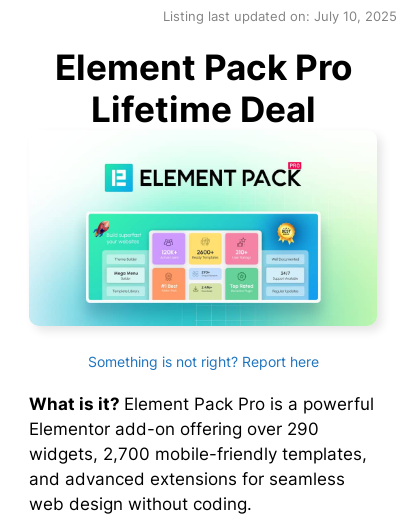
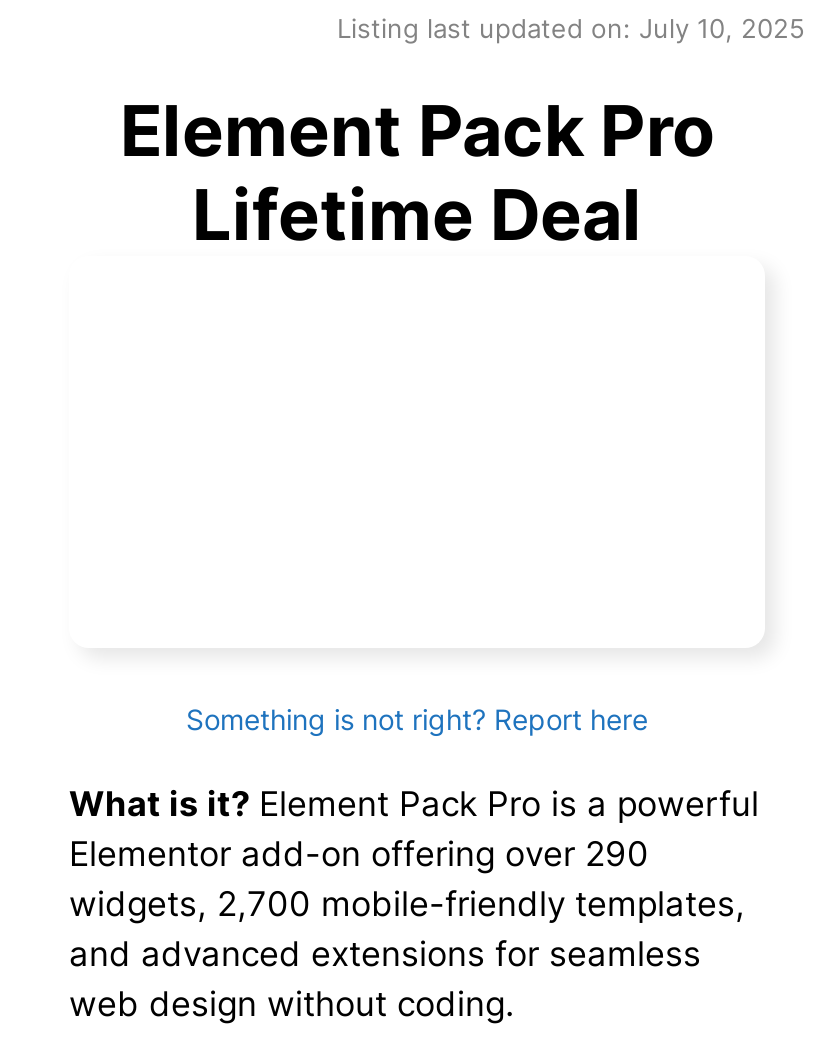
[29,159,377,327] [image] -> none

